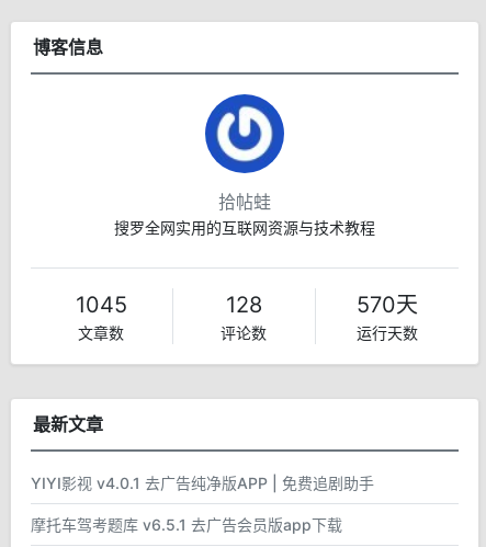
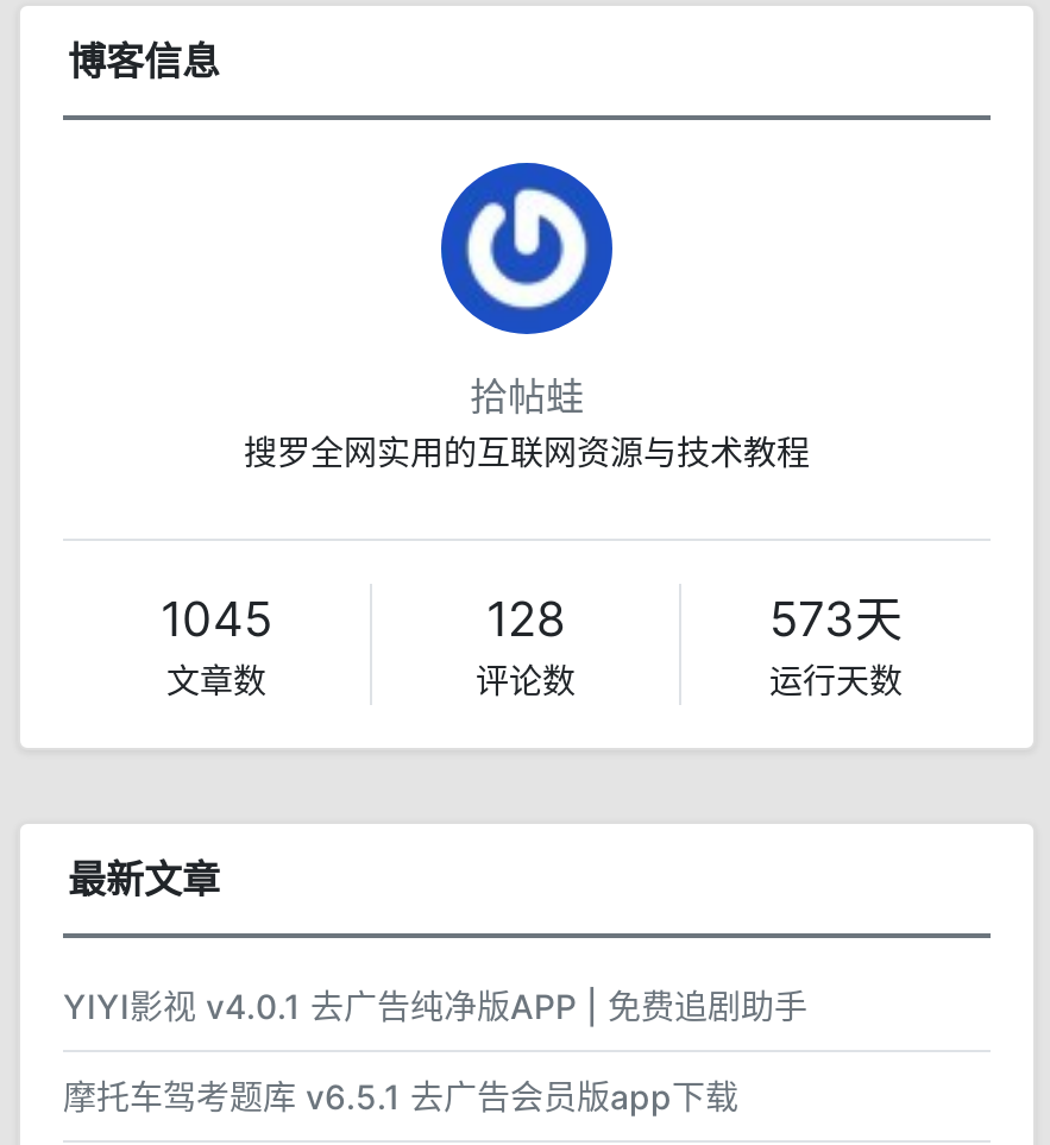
[357,292,418,318] 570天 -> [769,592,903,649] 573天

